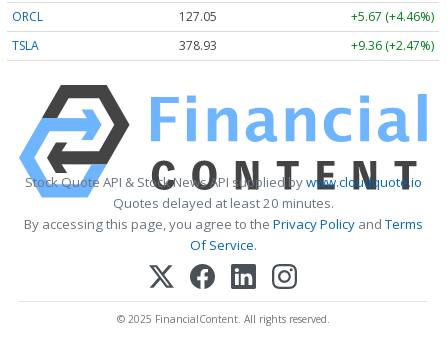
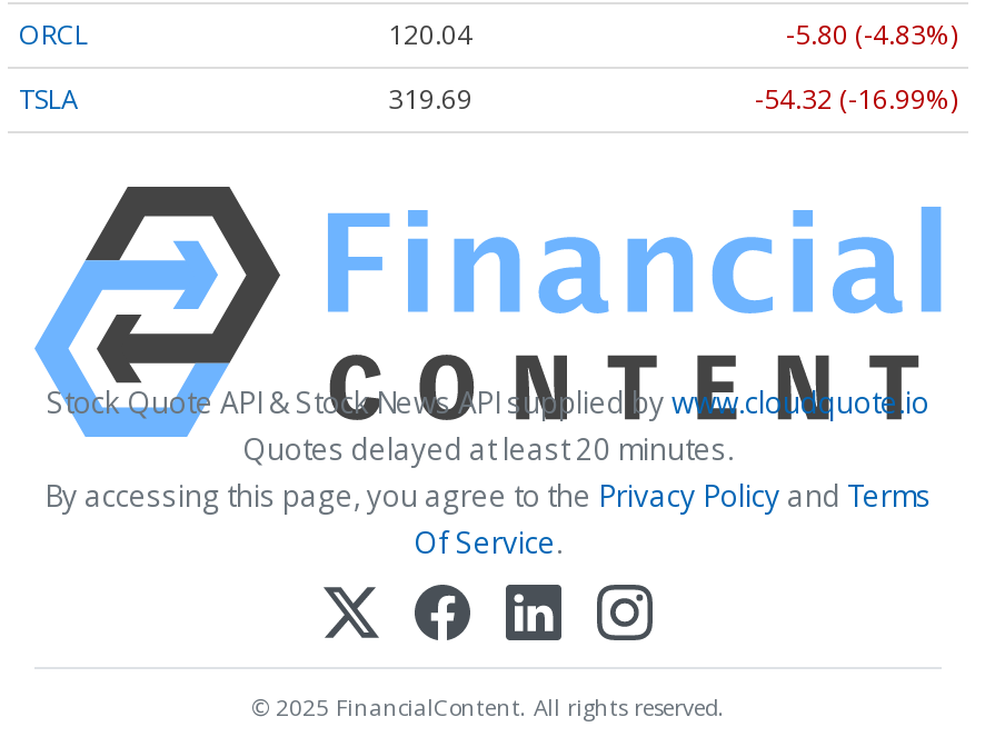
[179,8,217,25] 127.05 -> [388,16,472,54] 120.04
[351,8,434,25] +5.67 (+4.46%) -> [786,16,957,54] -5.80 (-4.83%)
[179,37,217,54] 378.93 -> [388,81,472,118] 319.69
[351,37,434,54] +9.36 (+2.47%) -> [755,81,957,118] -54.32 (-16.99%)

